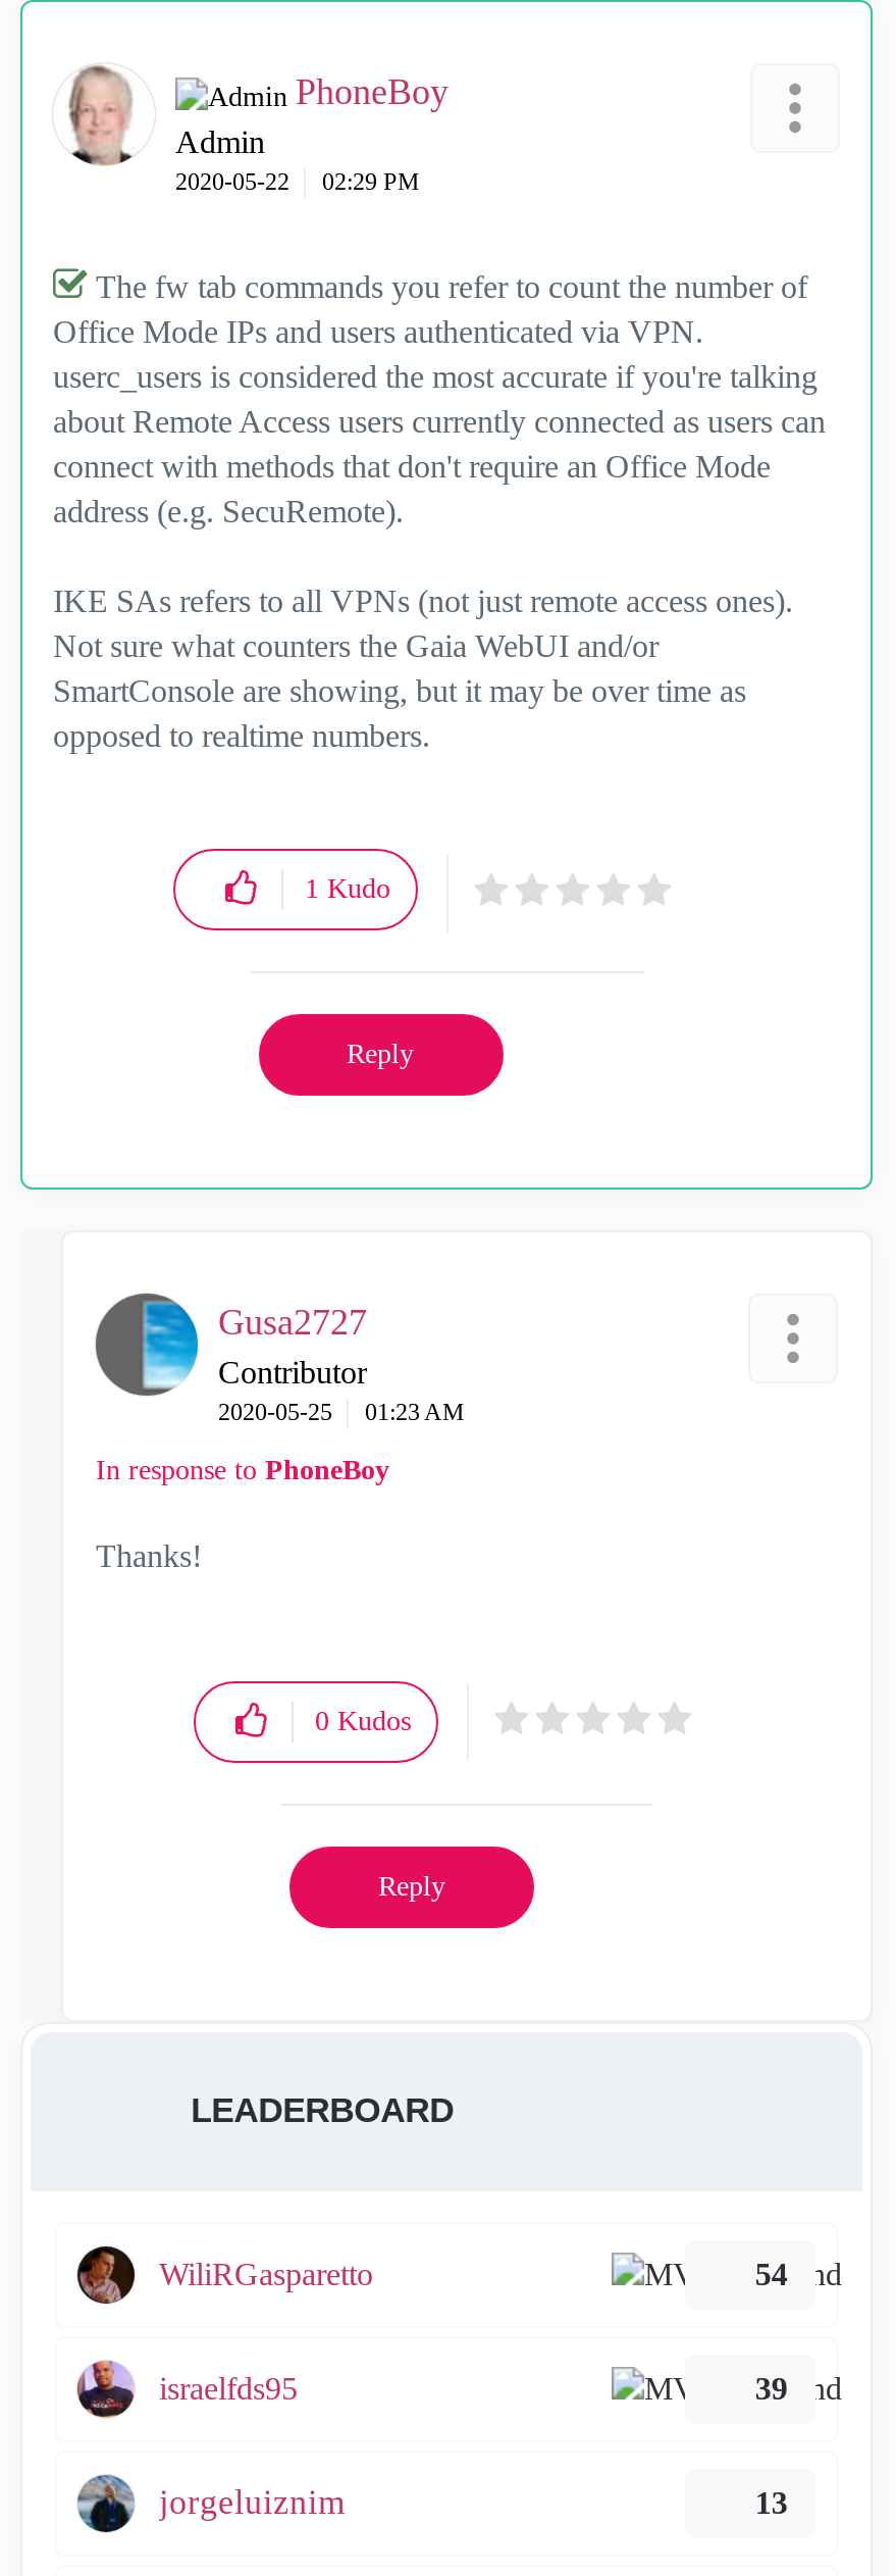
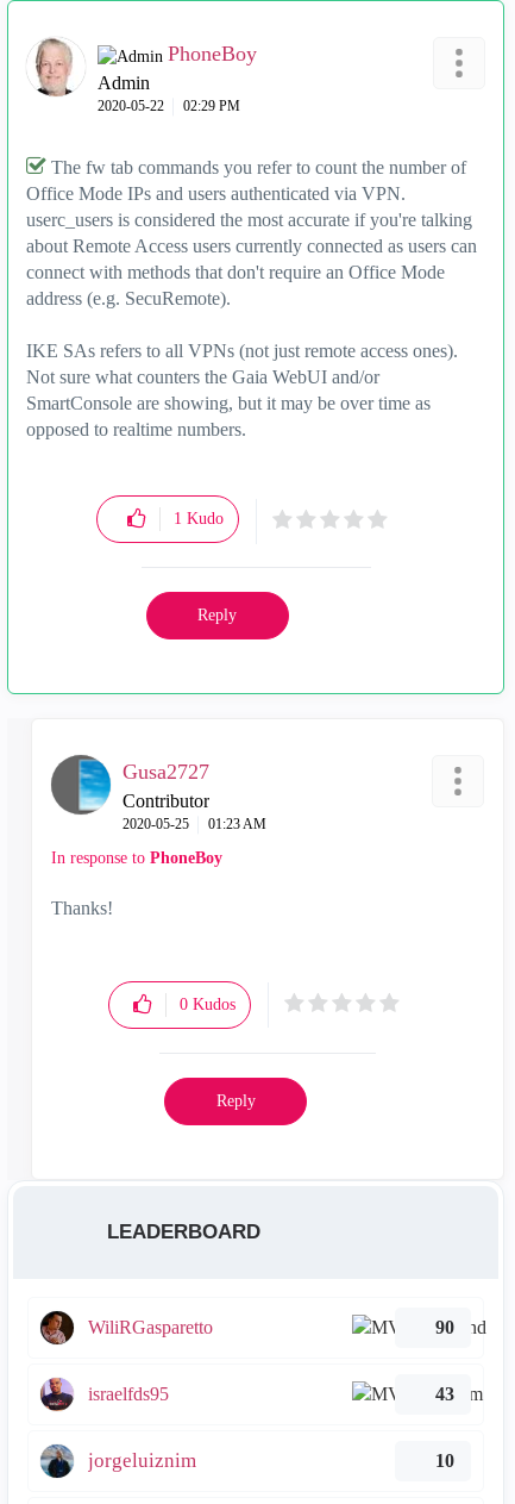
[747,2257,788,2291] 54 -> [431,1317,455,1337] 90
[747,2371,788,2406] 39 -> [431,1384,455,1404] 43
[747,2485,788,2520] 13 -> [431,1450,455,1471] 10

